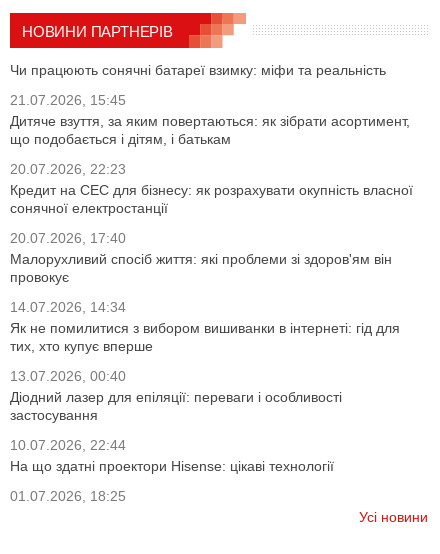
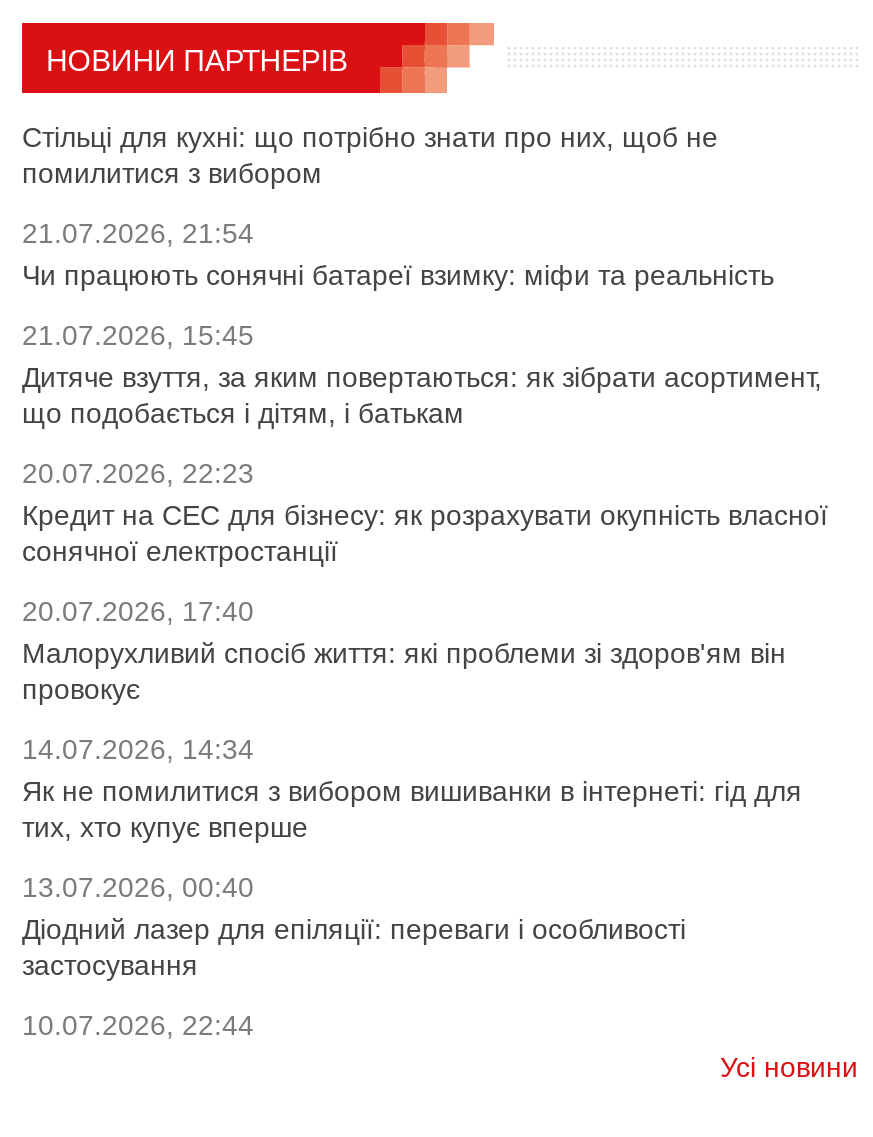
none -> [22,122,718,250] Стільці для кухні: що потрібно знати про них, щоб не | помилитися з вибором | 21.07.2026, 21:54
moved [10,62,413,453] -> [22,260,828,1042]: Чи працюють сонячні батареї взимку: міфи та реальність | 21.07.2026, 15:45 | Дитяче взуття, за яким повертаються: як зібрати асортимент, | ... | застосування | 10.07.2026, 22:44
[10,458,334,504] На що здатні проектори Hisense: цікаві технології | 01.07.2026, 18:25 -> none

